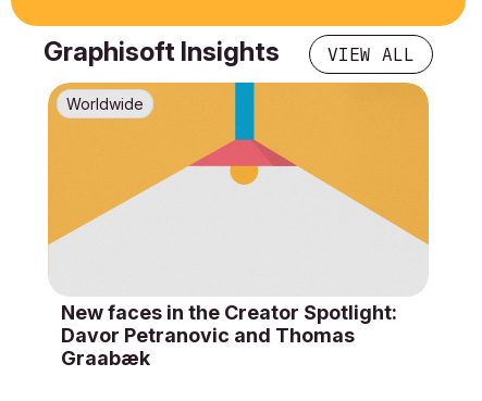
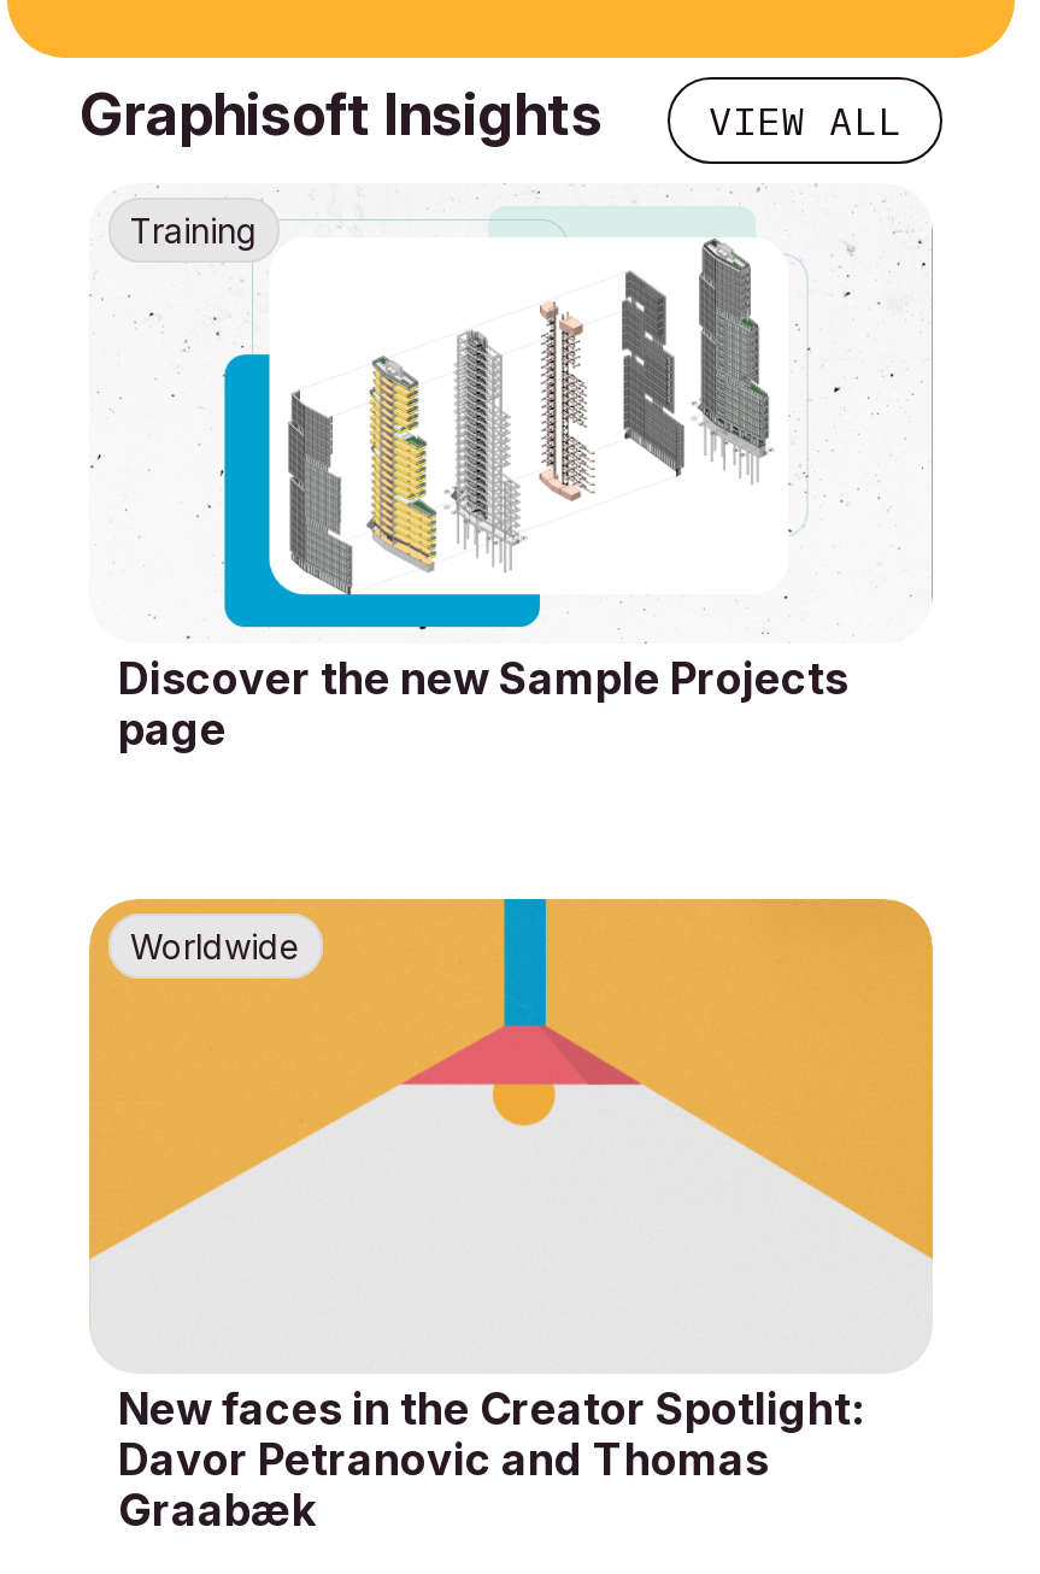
none -> [89,183,933,651] [image] | Training
none -> [118,653,848,754] Discover the new Sample Projects | page

